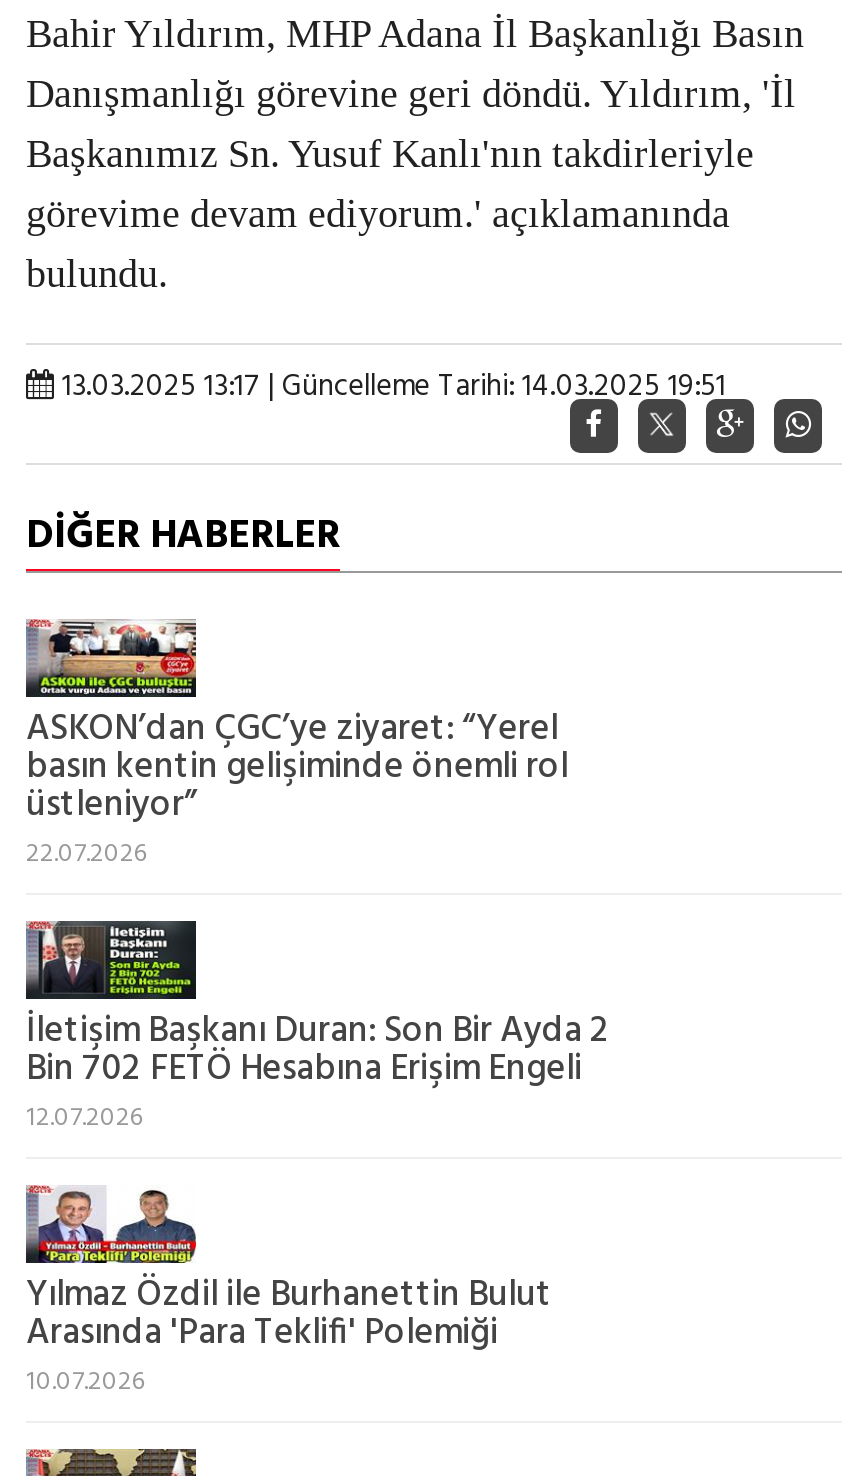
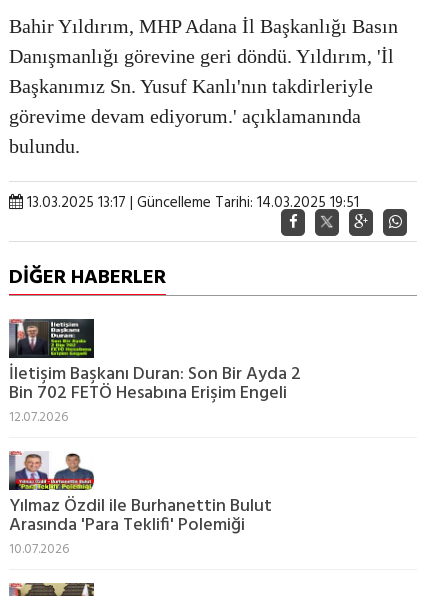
[26,619,568,875] [image] | ASKON’dan ÇGC’ye ziyaret: “Yerel | basın kentin gelişiminde önemli rol | üstleniyor” | 22.07.2026 -> none

